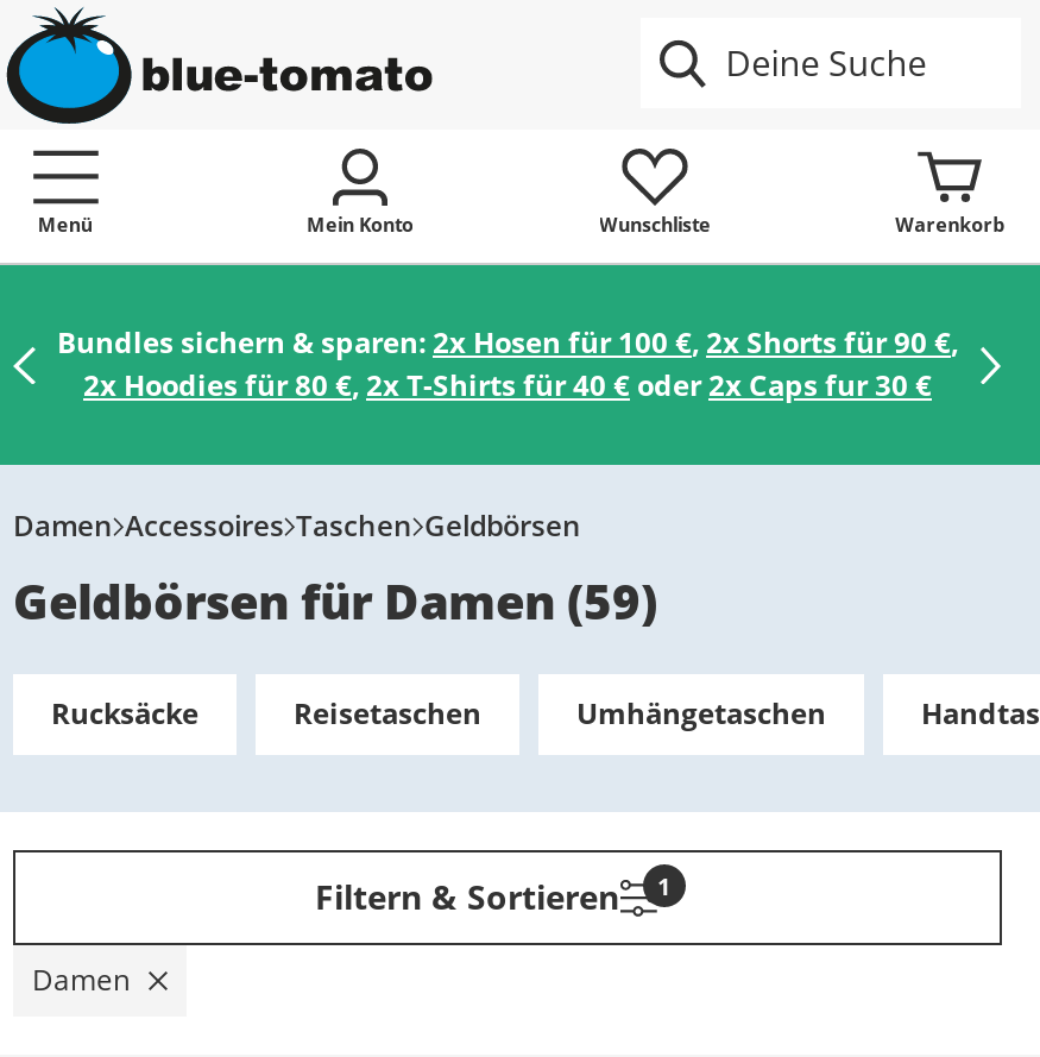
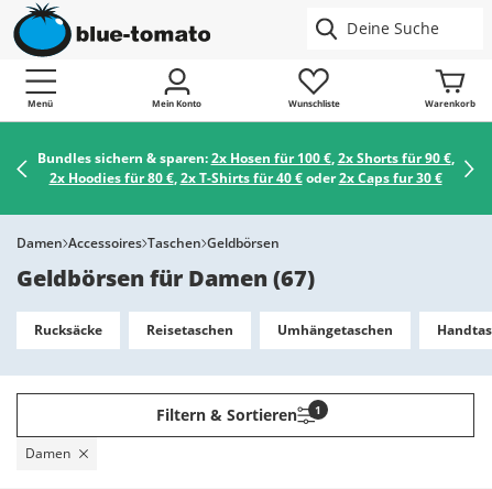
[13,570,657,634] Geldbörsen für Damen (59) -> [17,263,315,293] Geldbörsen für Damen (67)

